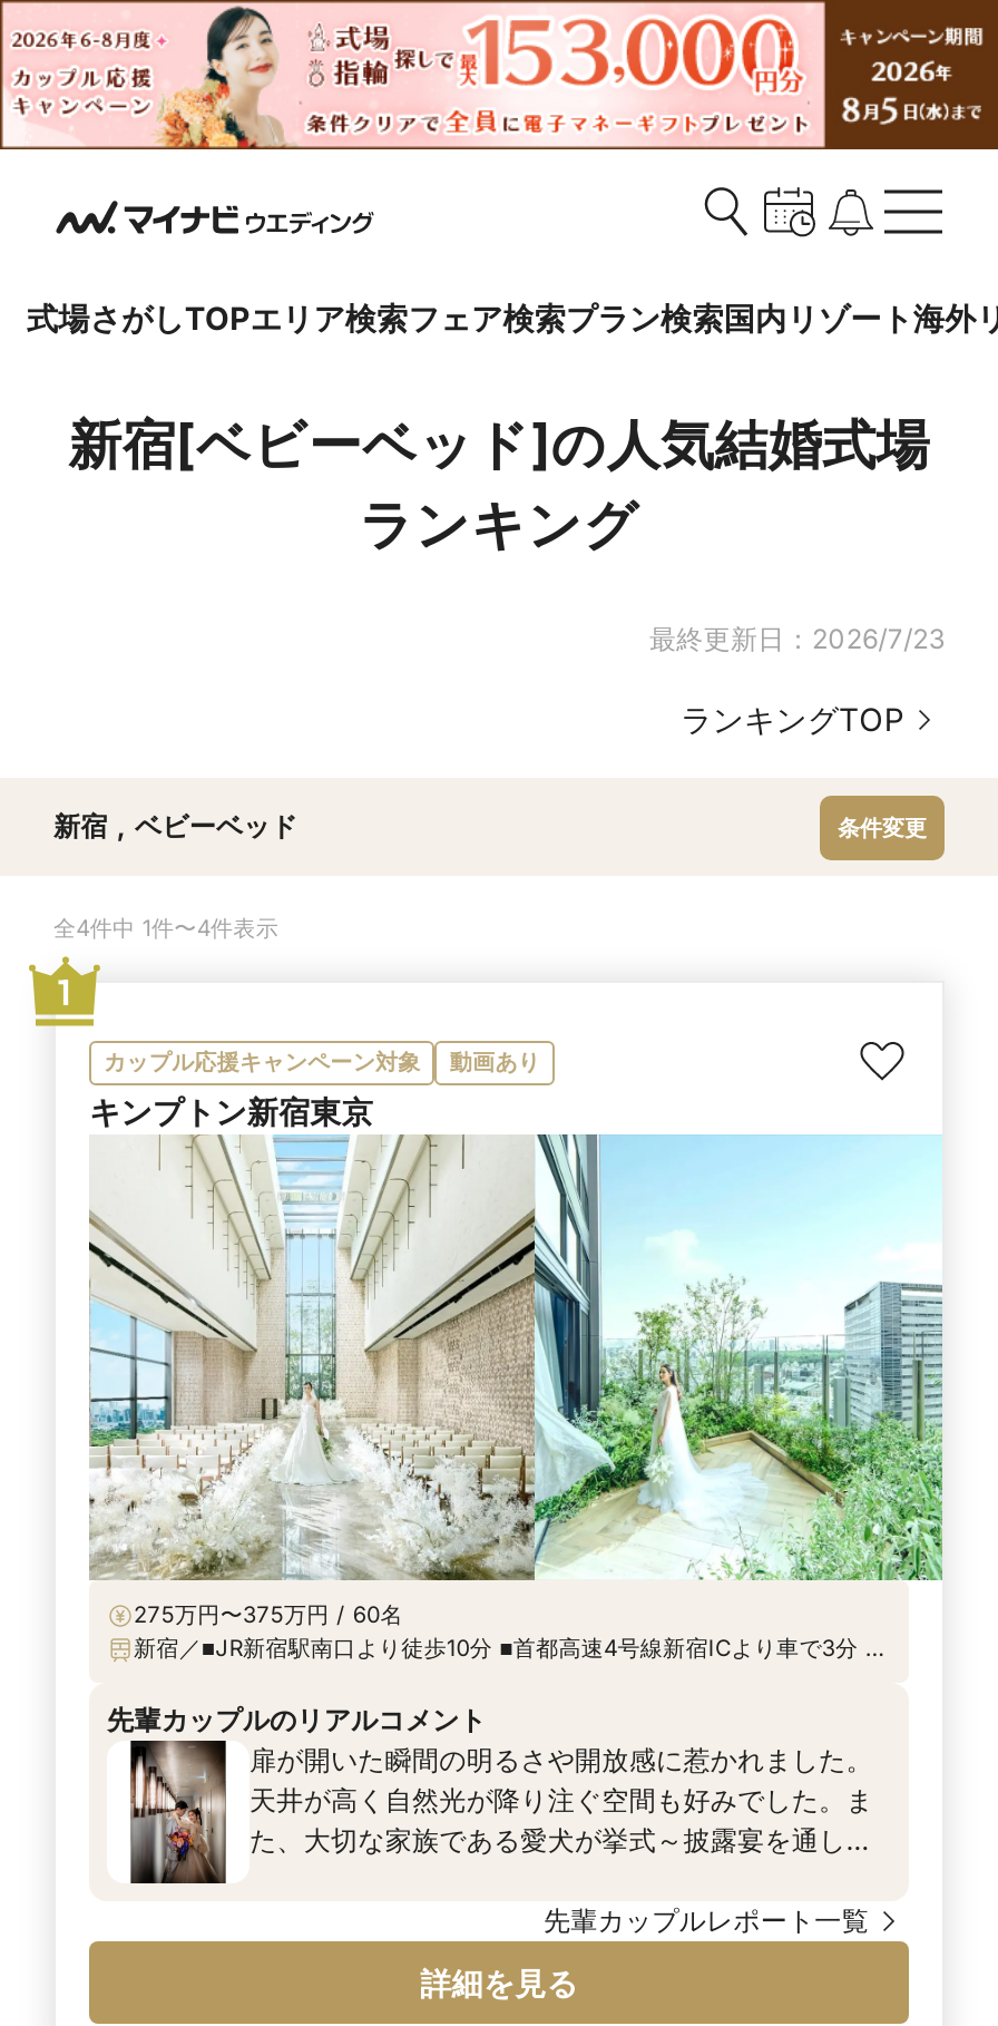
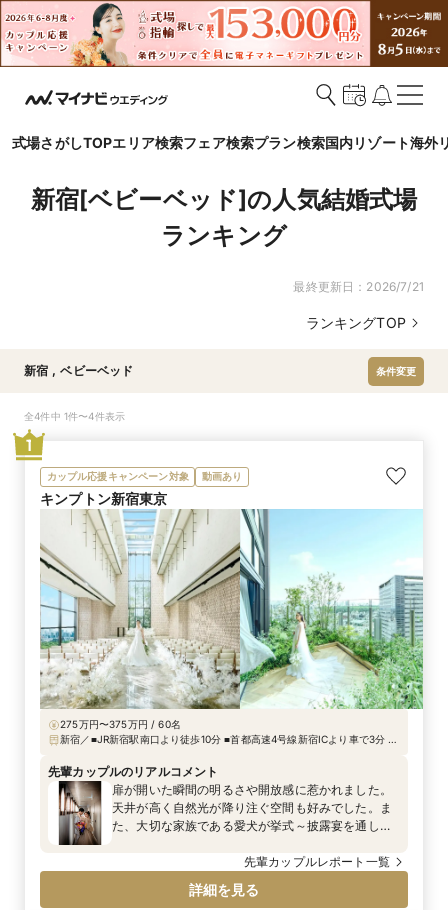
[649,622,945,656] 最終更新日：2026/7/23 -> [293,279,424,294] 最終更新日：2026/7/21

